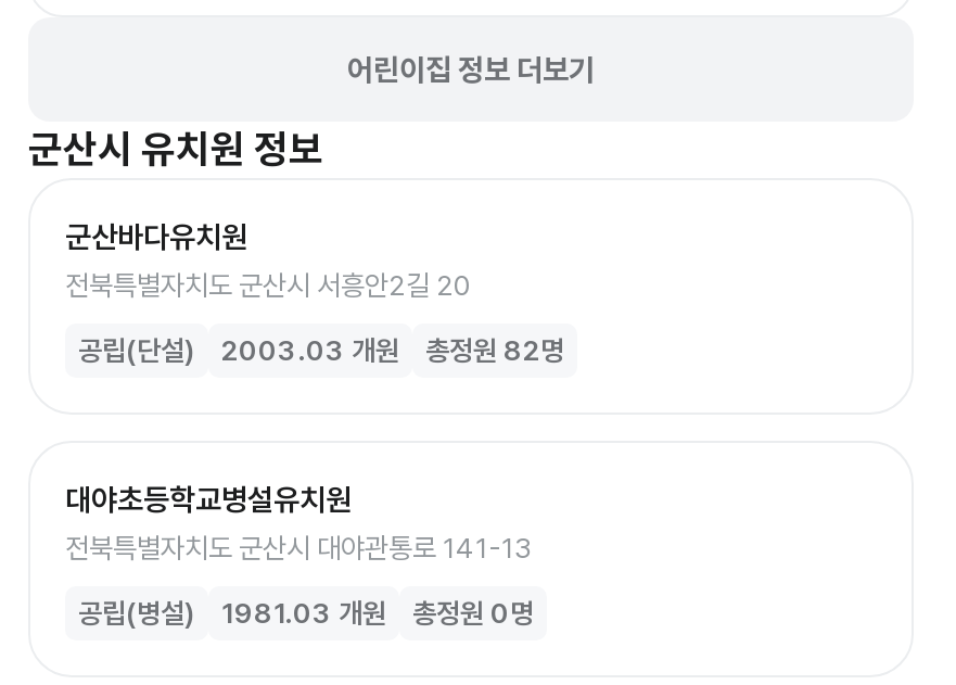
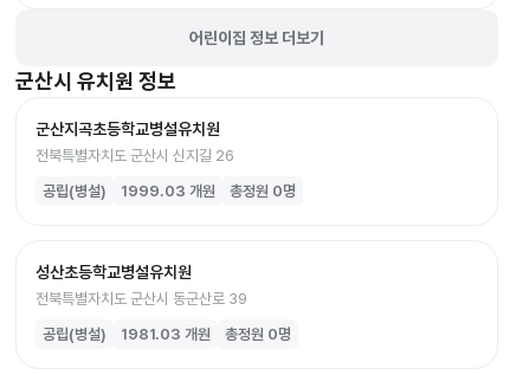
[65,220,471,302] 군산바다유치원 | 전북특별자치도 군산시 서흥안2길 20 -> [36,120,234,165] 군산지곡초등학교병설유치원 | 전북특별자치도 군산시 신지길 26
[78,335,564,367] 공립(단설) | 2003.03 개원 | 총정원 82명 -> [43,182,296,200] 공립(병설) | 1999.03 개원 | 총정원 0명
[65,482,532,565] 대야초등학교병설유치원 | 전북특별자치도 군산시 대야관통로 141-13 -> [36,263,247,308] 성산초등학교병설유치원 | 전북특별자치도 군산시 동군산로 39

